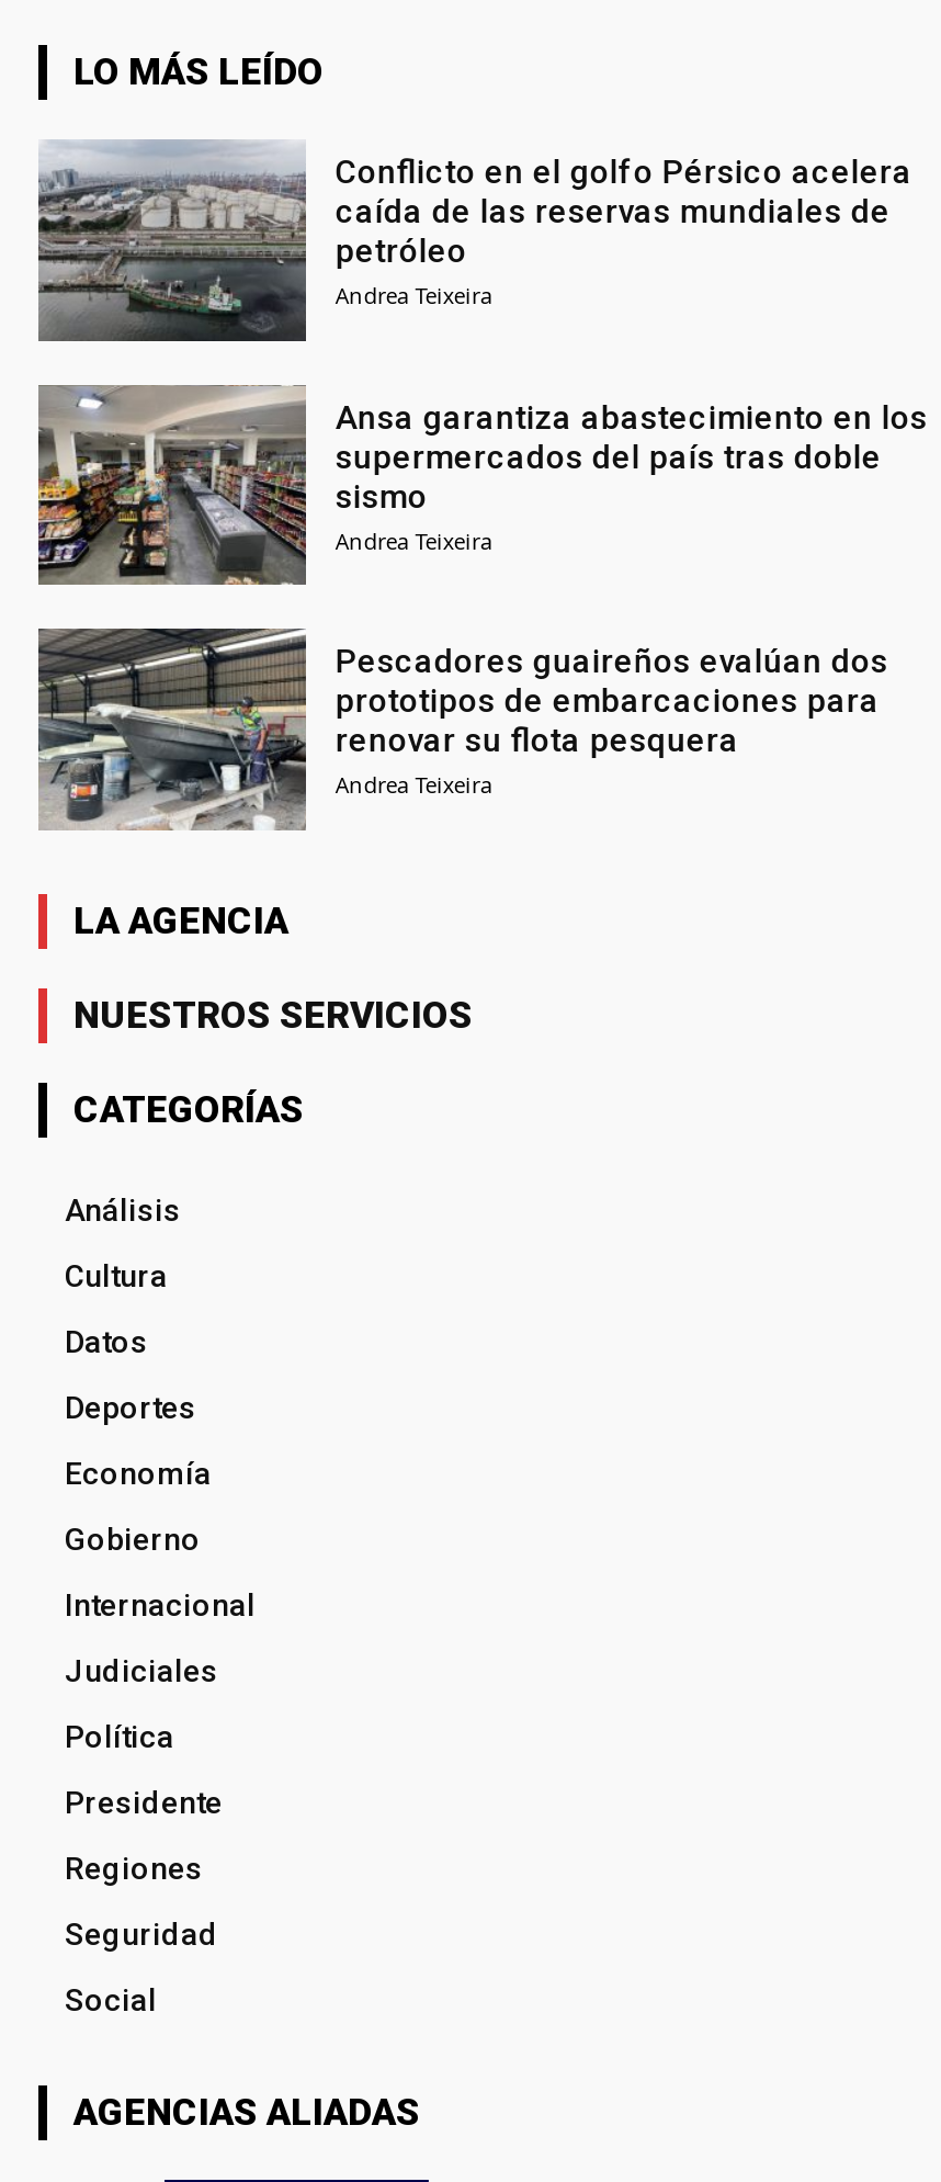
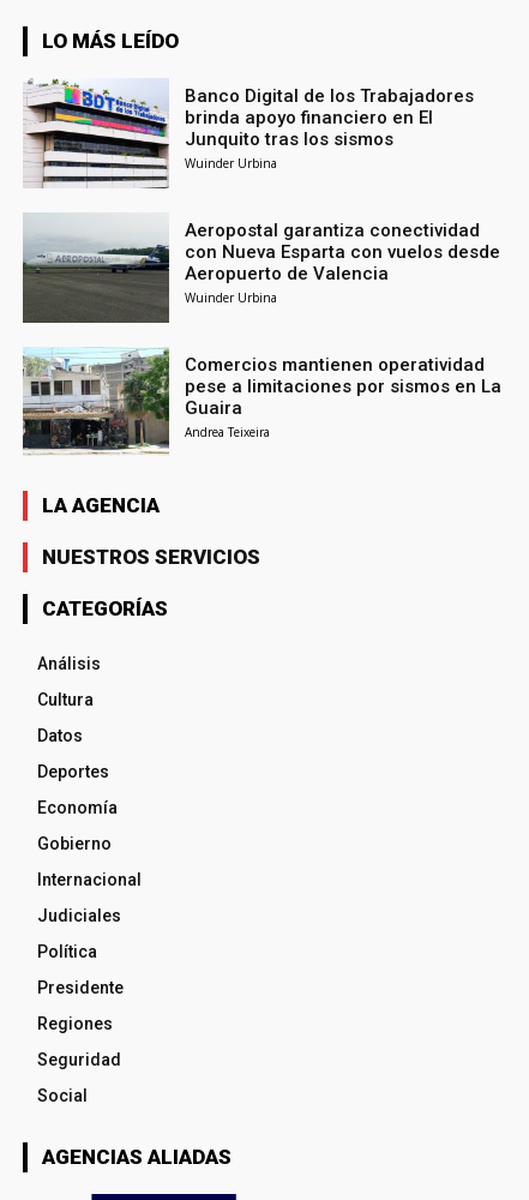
[36,139,912,343] [image] | Conflicto en el golfo Pérsico acelera | caída de las reservas mundiales de | petróleo | Andrea Teixeira -> [23,79,474,188] [image] | Banco Digital de los Trabajadores | brinda apoyo financiero en El | Junquito tras los sismos | Wuinder Urbina
[36,385,928,587] [image] | Ansa garantiza abastecimiento en los | supermercados del país tras doble | sismo | Andrea Teixeira -> [22,214,501,324] [image] | Aeropostal garantiza conectividad | con Nueva Esparta con vuelos desde | Aeropuerto de Valencia | Wuinder Urbina
[36,626,888,830] [image] | Pescadores guaireños evalúan dos | prototipos de embarcaciones para | renovar su flota pesquera -> [23,346,502,455] [image] | Comercios mantienen operatividad | pese a limitaciones por sismos en La | Guaira

